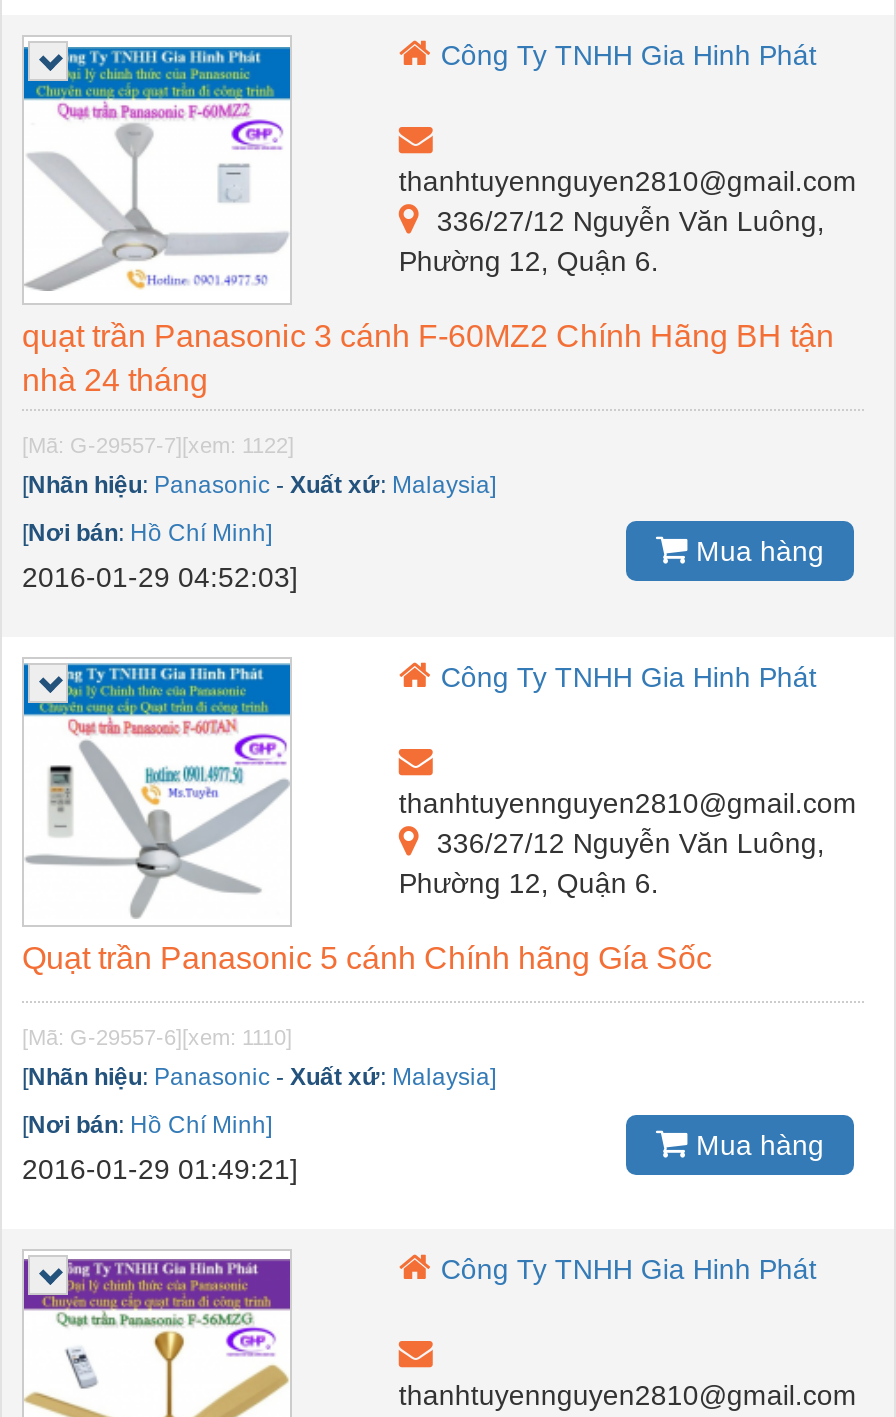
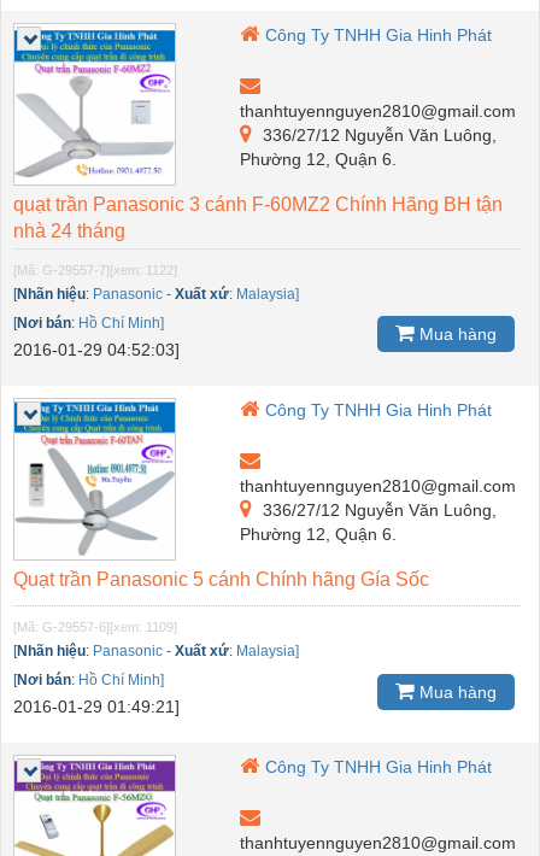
[22,1024,292,1048] [Mã: G-29557-6][xem: 1110] -> [13,619,177,634] [Mã: G-29557-6][xem: 1109]

